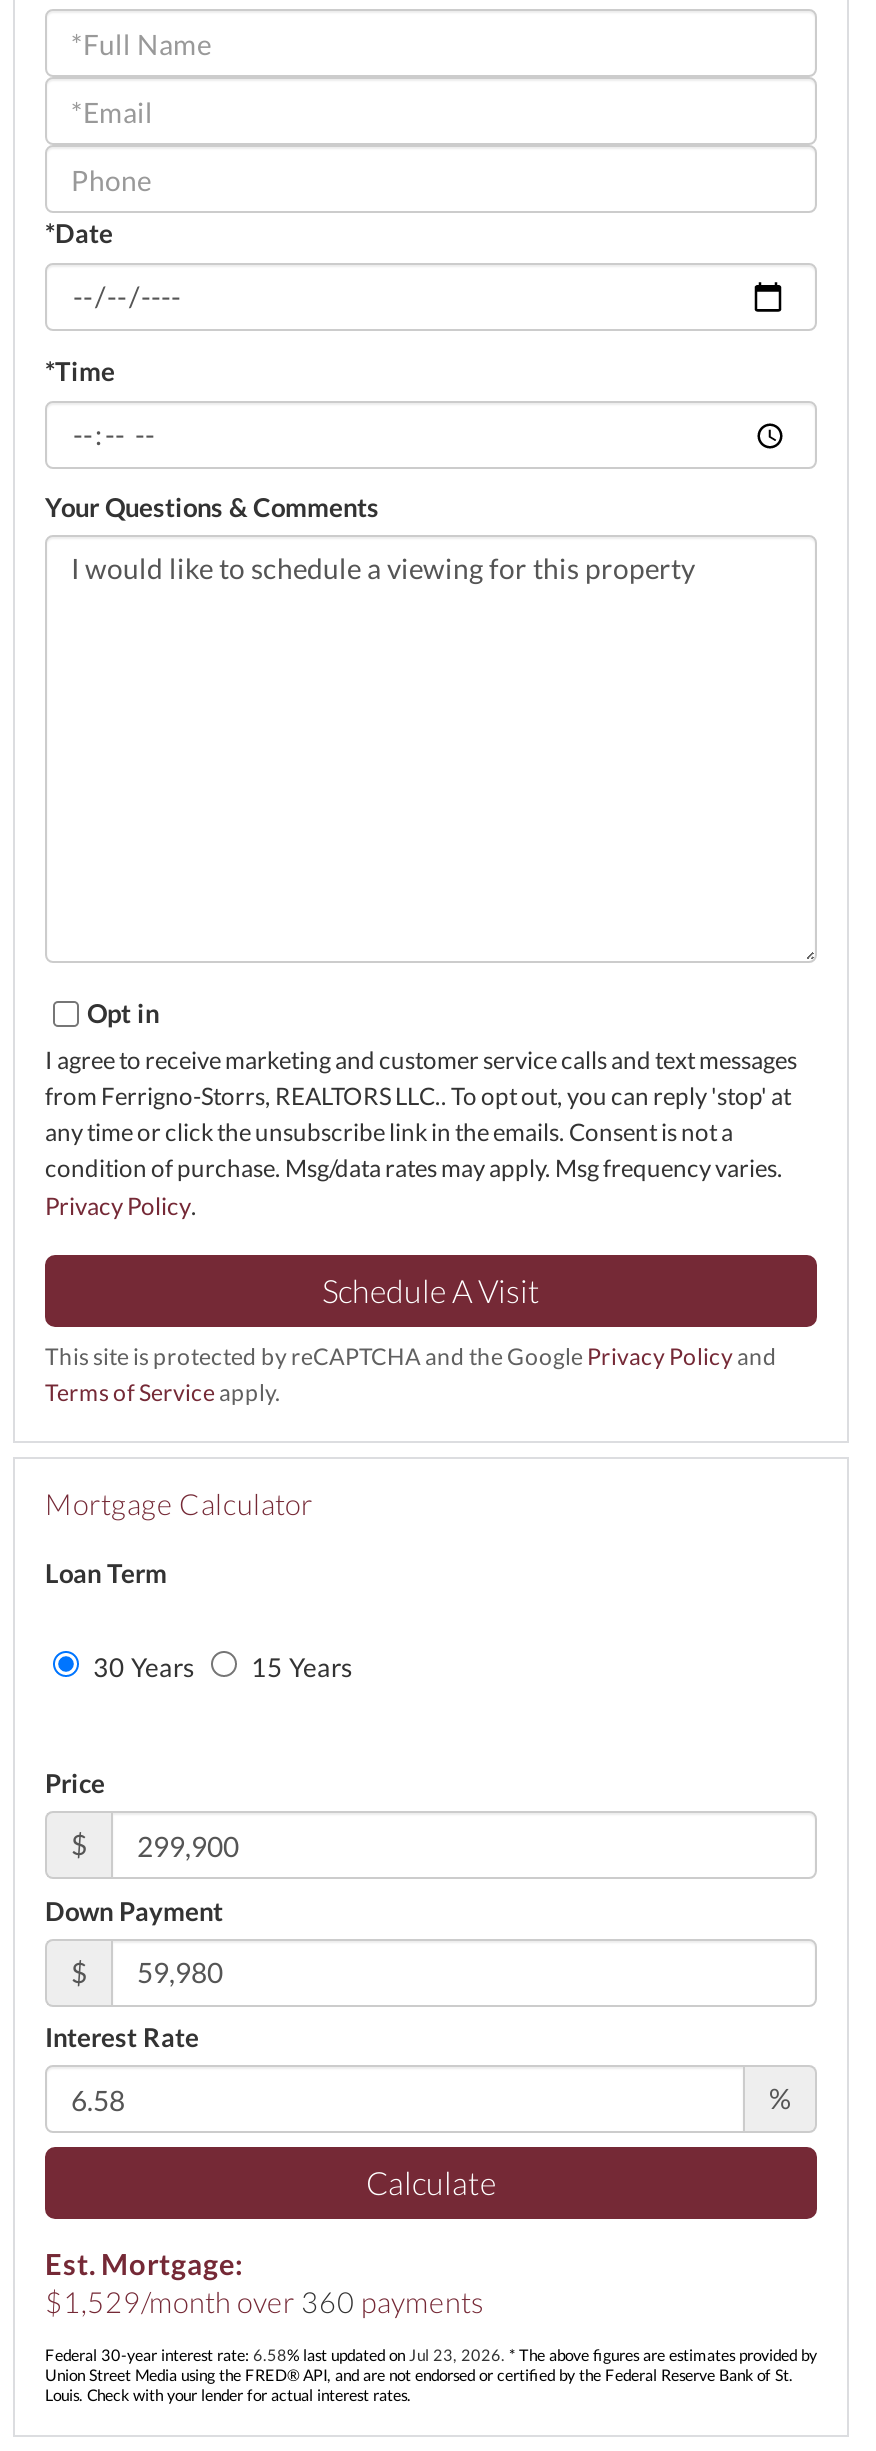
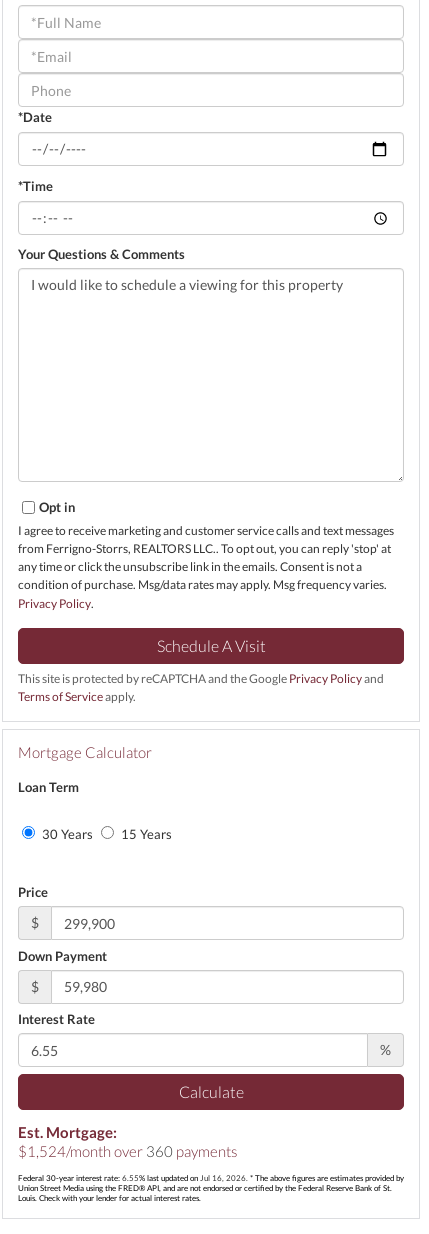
[45,2285,483,2319] $1,529/month over 360 payments -> [18,1143,237,1160] $1,524/month over 360 payments
[45,2345,817,2365] Federal 30-year interest rate: 6.58% last updated on Jul 23, 2026. * The above figures are estimates provided by -> [18,1173,404,1183] Federal 30-year interest rate: 6.55% last updated on Jul 16, 2026. * The above figures are estimates provided by

